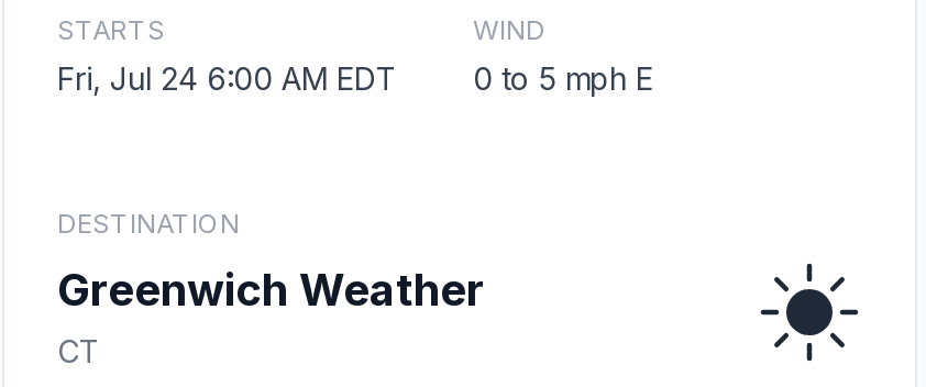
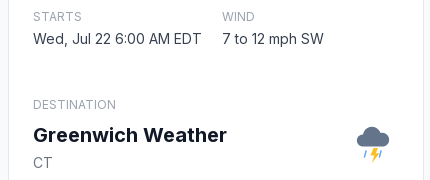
[57,60,398,97] Fri, Jul 24 6:00 AM EDT -> [33,30,202,47] Wed, Jul 22 6:00 AM EDT
[473,60,653,97] 0 to 5 mph E -> [222,30,324,47] 7 to 12 mph SW
[759,262,860,363] [image] -> [354,124,396,166] [image]

